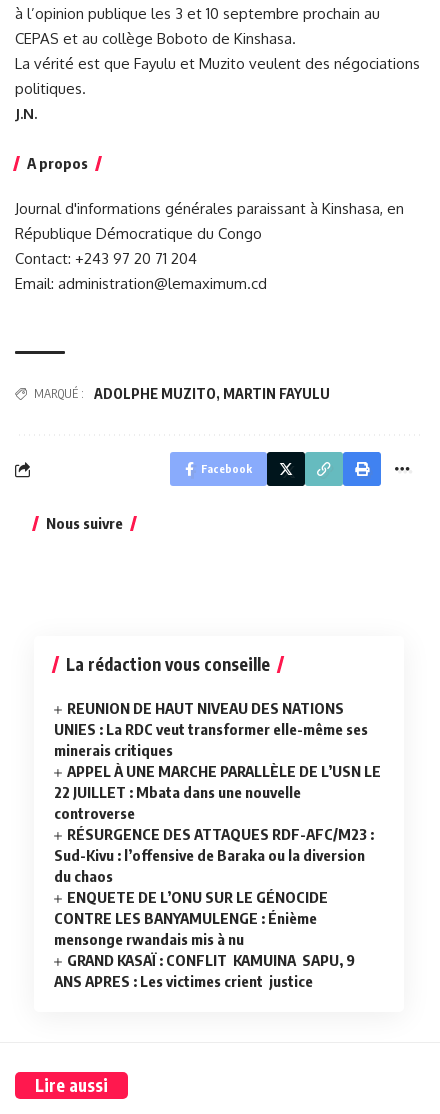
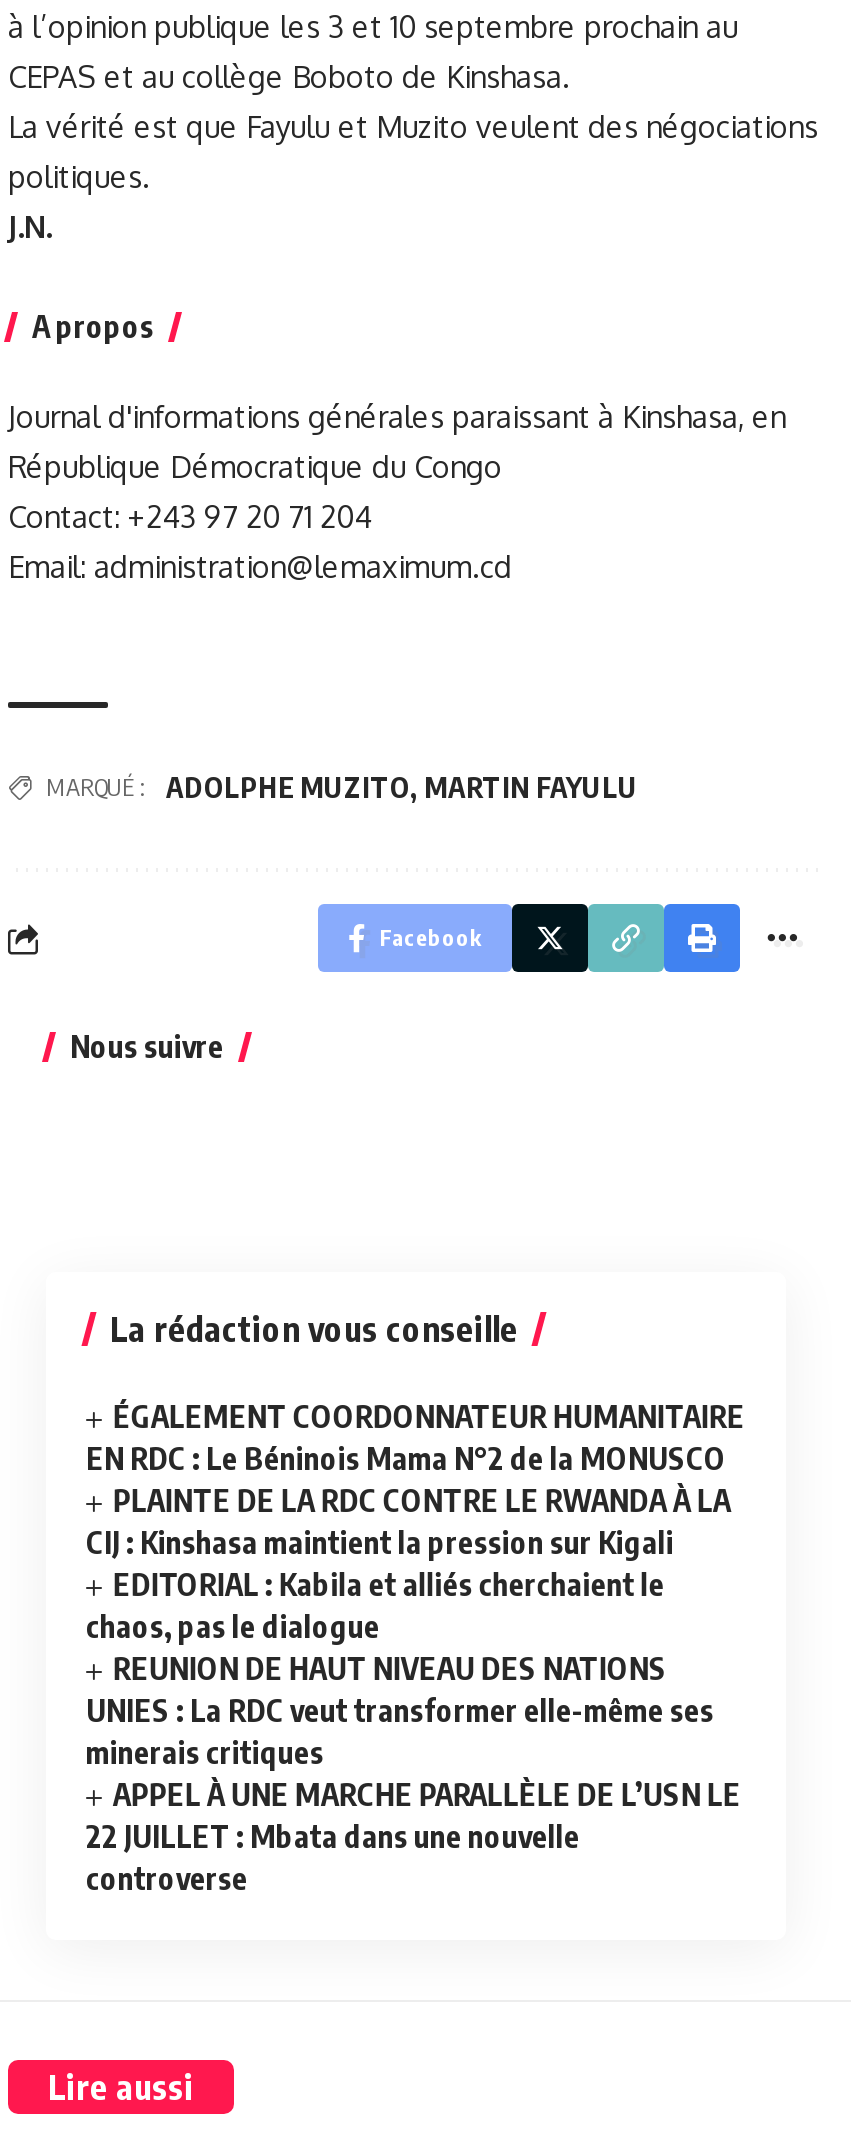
none -> [86,1398,745,1644] ÉGALEMENT COORDONNATEUR HUMANITAIRE | EN RDC : Le Béninois Mama N°2 de la MONUSCO | PLAINTE DE LA RDC CONTRE LE RWANDA À LA | CIJ : Kinshasa maintient la pression sur Kigali | EDITORIAL : Kabila et alliés cherchaient le | chaos, pas le dialogue
moved [54,699,381,822] -> [86,1650,741,1896]: REUNION DE HAUT NIVEAU DES NATIONS | UNIES : La RDC veut transformer elle-même ses | minerais critiques | APPEL À UNE MARCHE PARALLÈLE DE L’USN LE | 22 JUILLET : Mbata dans une nouvelle | controverse
[54,825,374,990] RÉSURGENCE DES ATTAQUES RDF-AFC/M23 : | Sud-Kivu : l’offensive de Baraka ou la diversion | du chaos | ENQUETE DE L’ONU SUR LE GÉNOCIDE | CONTRE LES BANYAMULENGE : Énième | mensonge rwandais mis à nu | GRAND KASAÏ : CONFLIT KAMUINA SAPU, 9 | ANS APRES : Les victimes crient justice -> none

